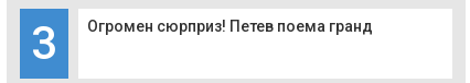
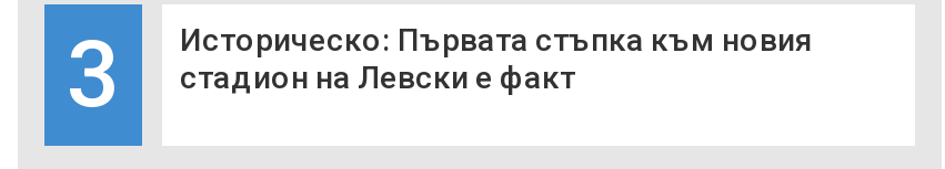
[87,18,373,35] Огромен сюрприз! Петев поема гранд -> [180,23,813,95] Историческо: Първата стъпка към новия | стадион на Левски е факт

